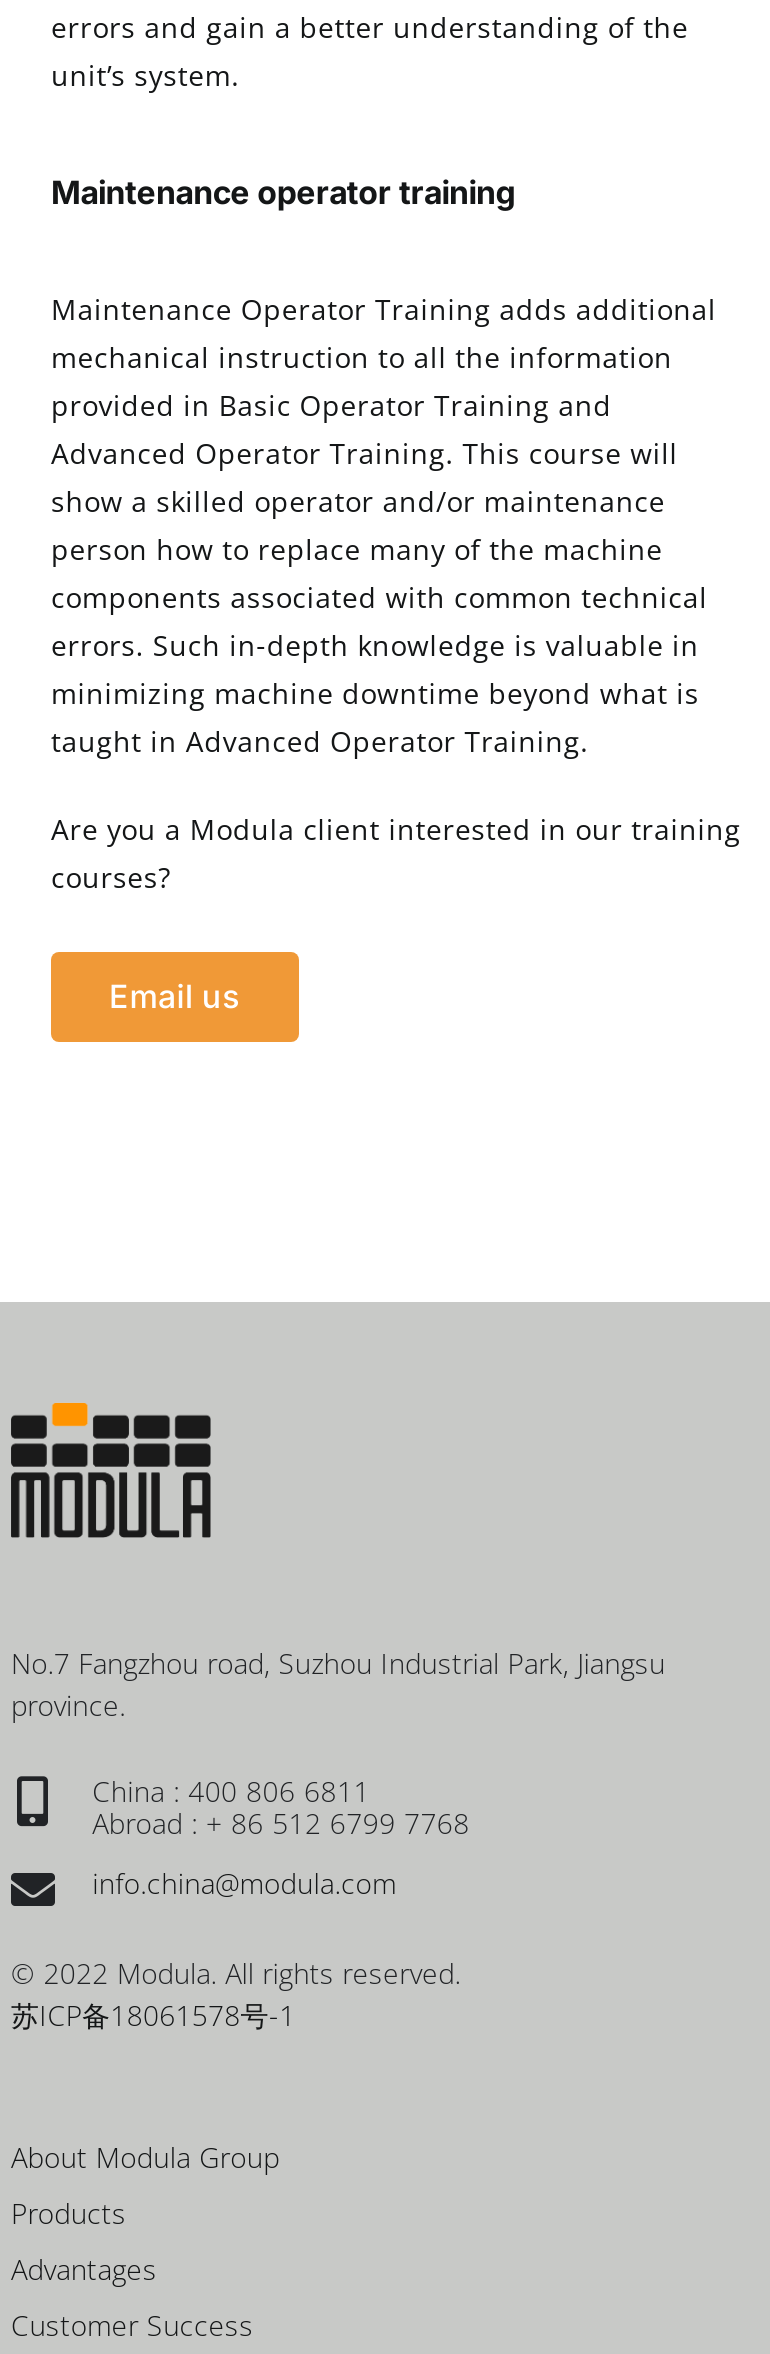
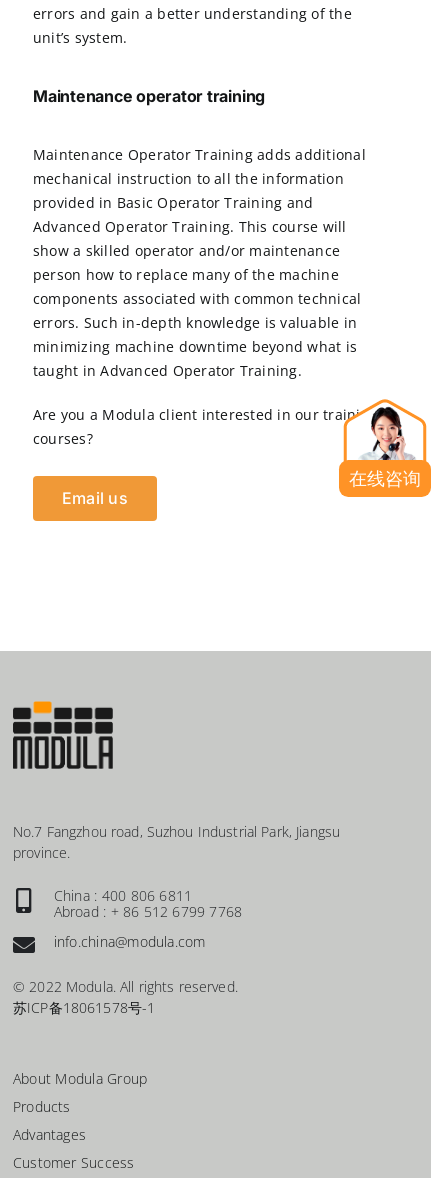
none -> [342,398,428,489] [image] | 在线咨询

